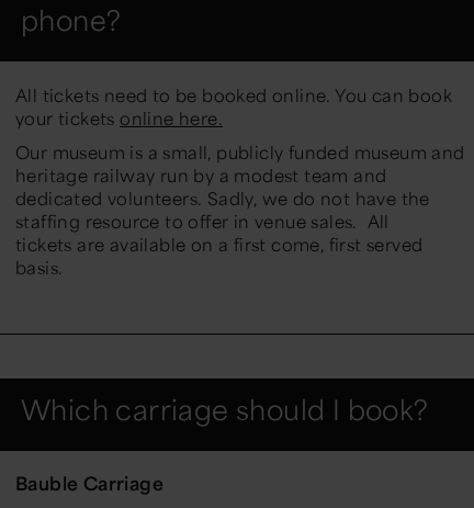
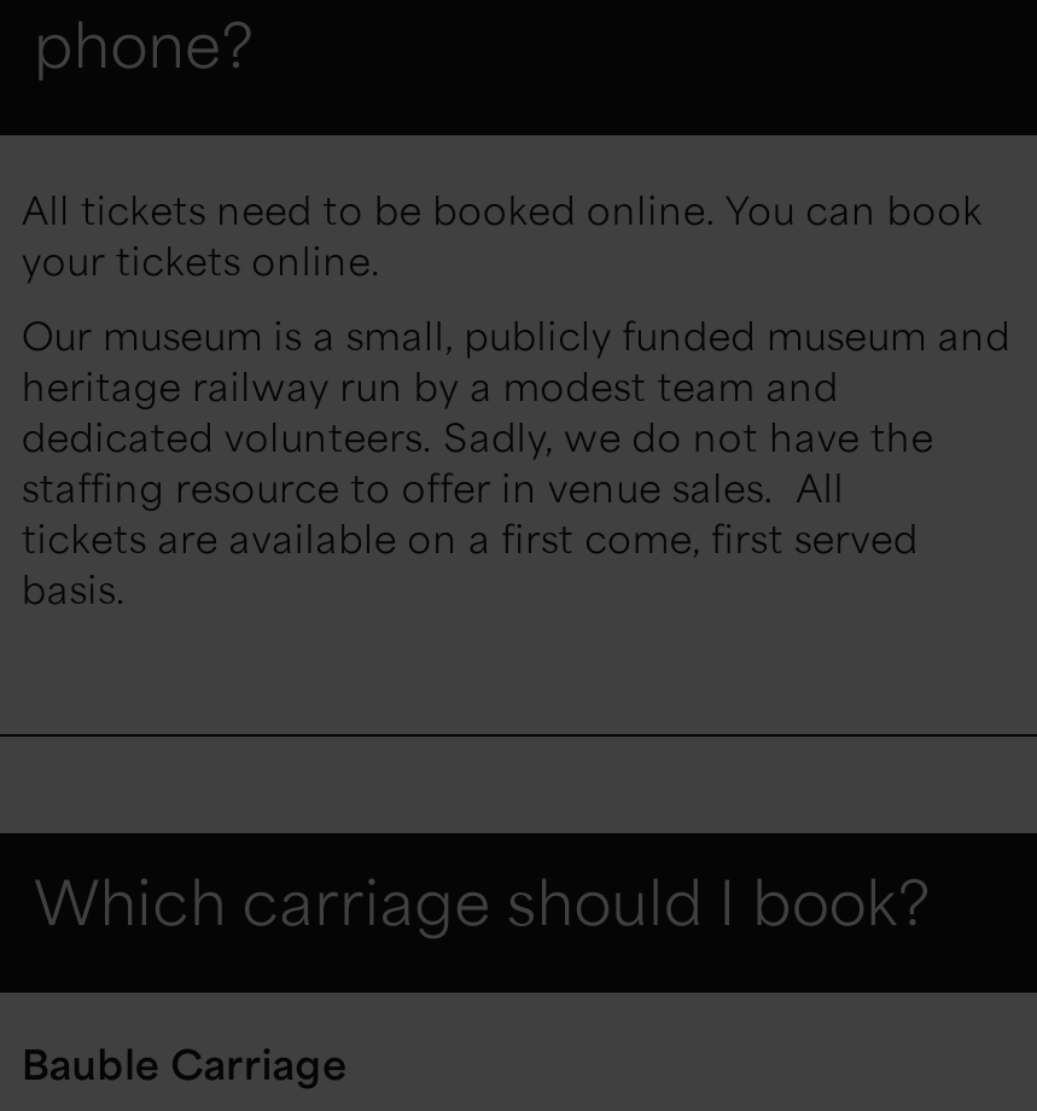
[15,107,223,130] your tickets online here. -> [22,235,392,286] your tickets online.

